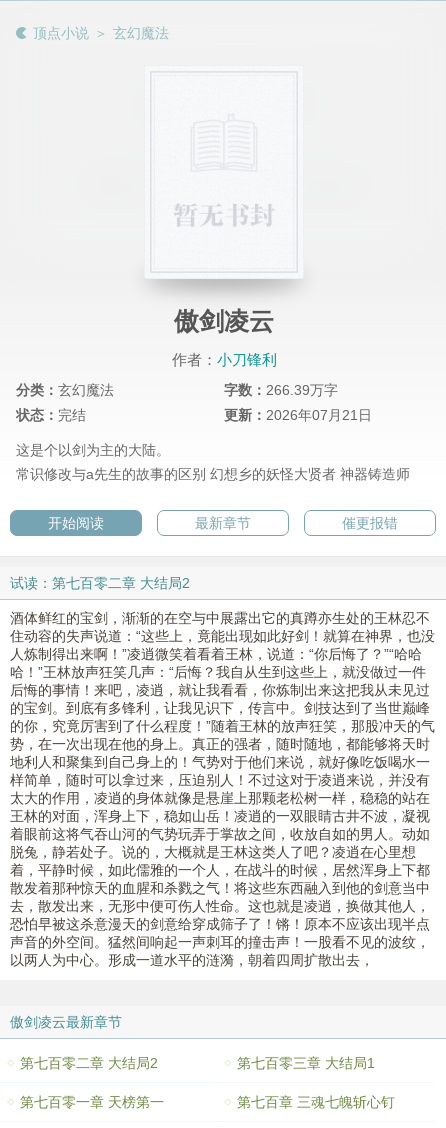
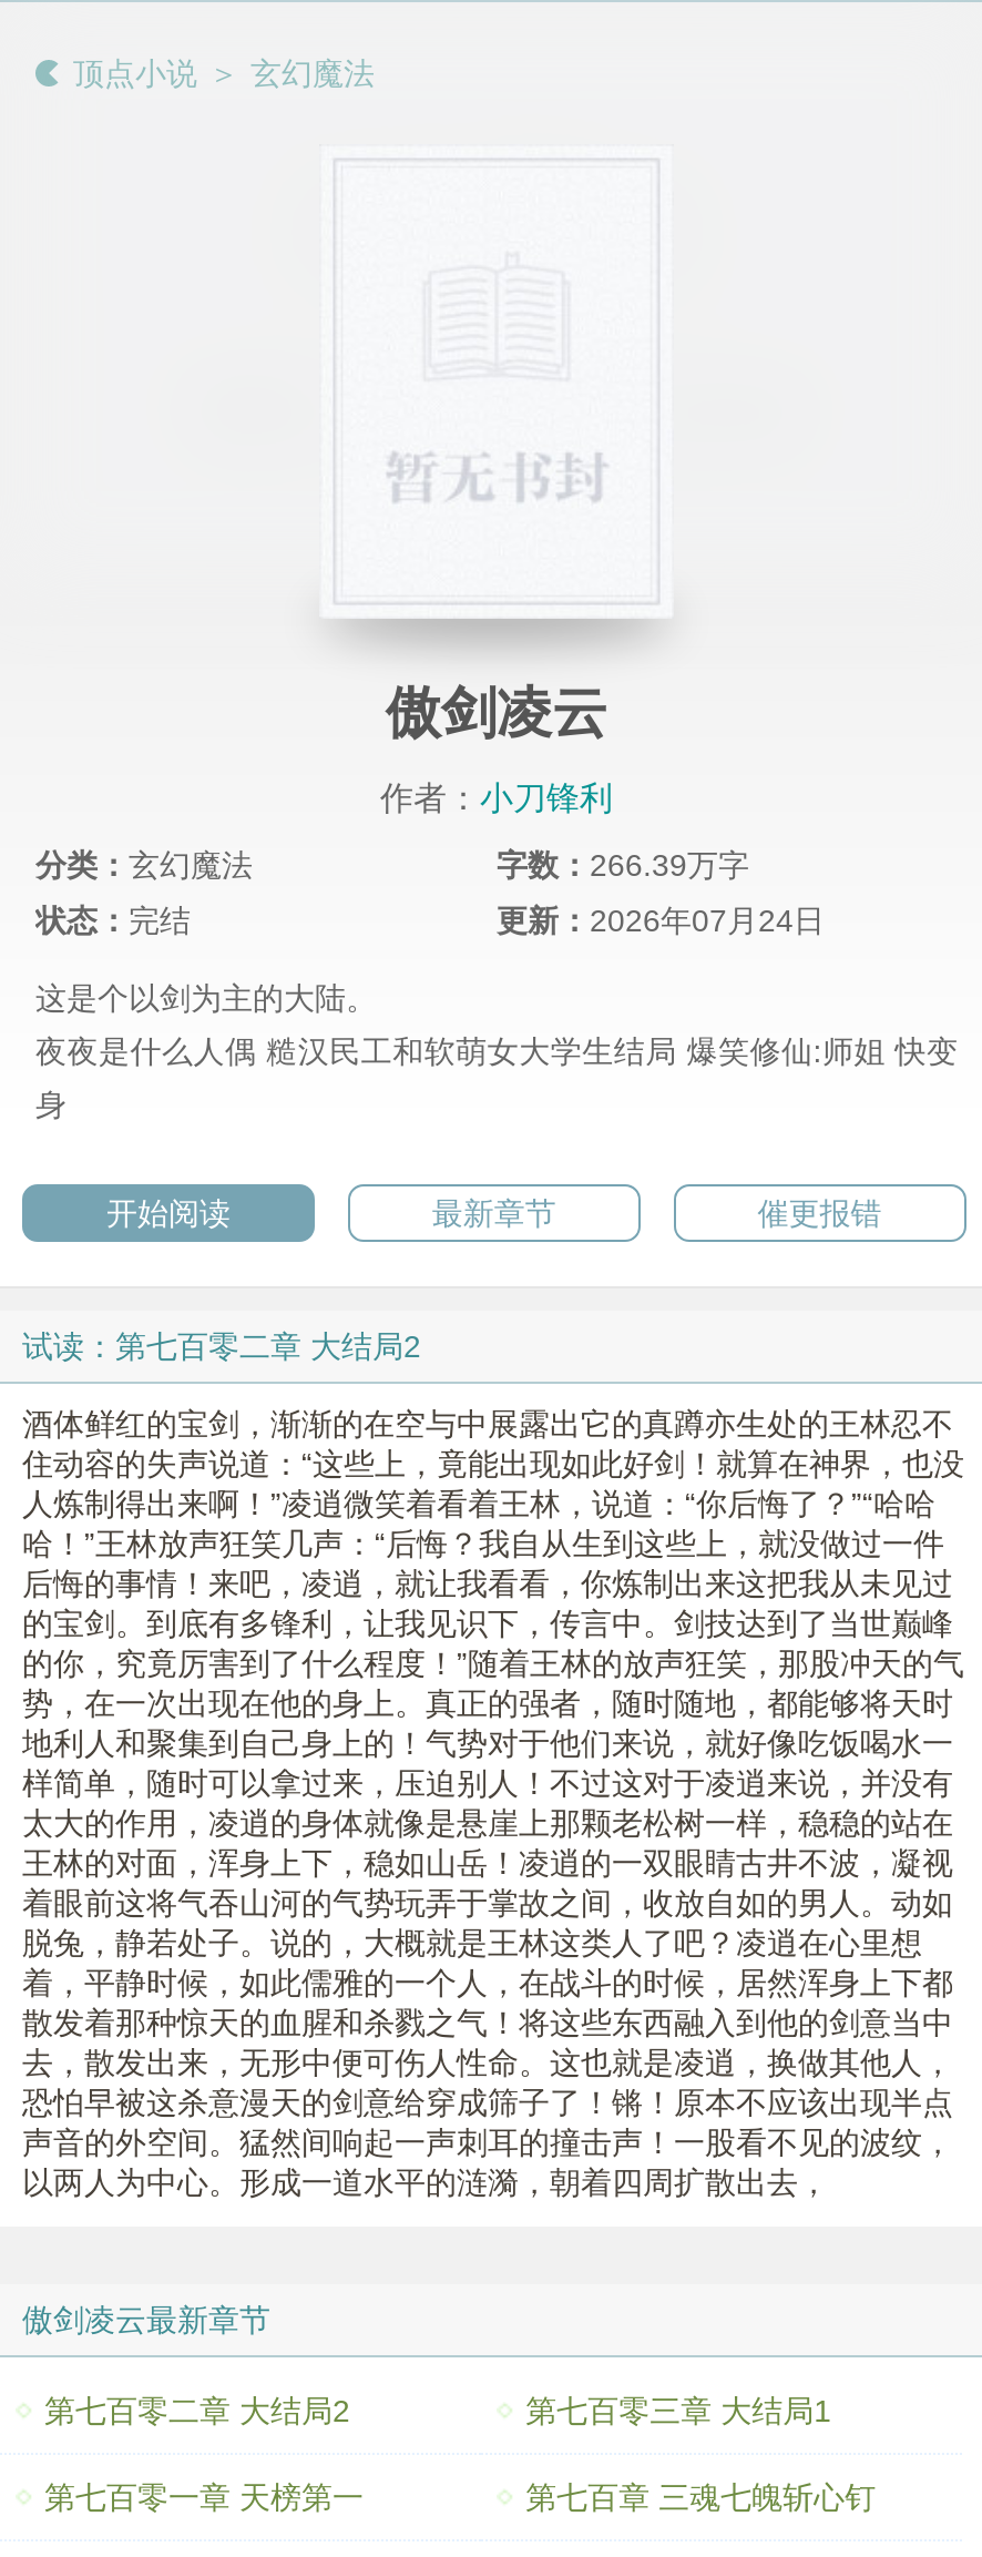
[224,407,372,423] 更新：2026年07月21日 -> [497,904,825,939] 更新：2026年07月24日
[16,466,410,482] 常识修改与a先生的故事的区别 幻想乡的妖怪大贤者 神器铸造师 -> [35,1035,958,1123] 夜夜是什么人偶 糙汉民工和软萌女大学生结局 爆笑修仙:师姐 快变 | 身

